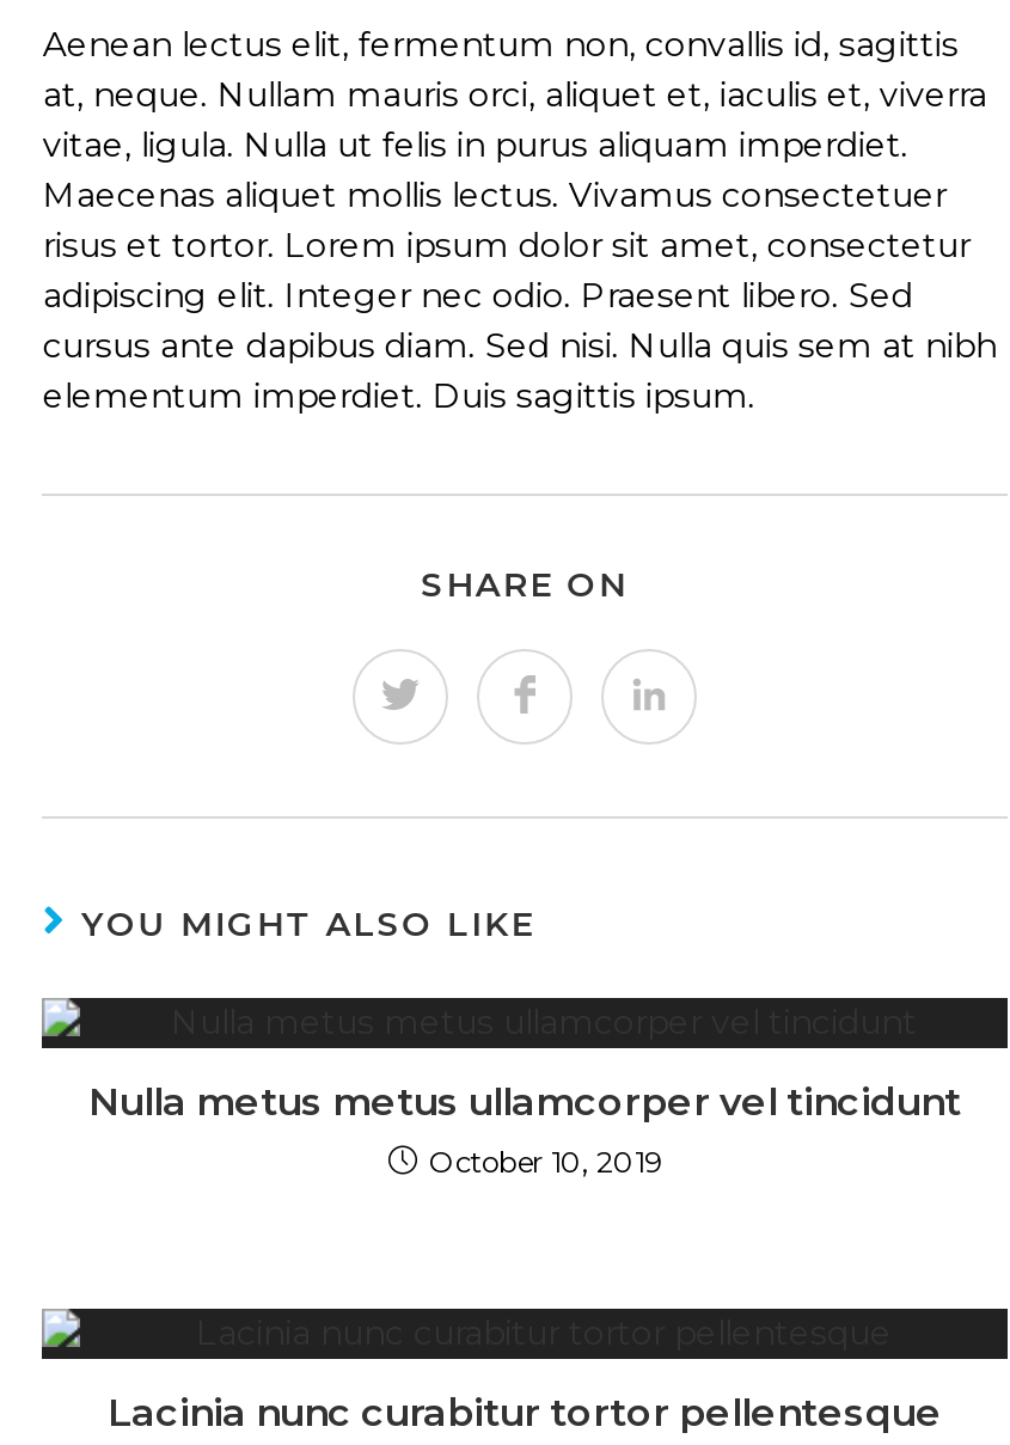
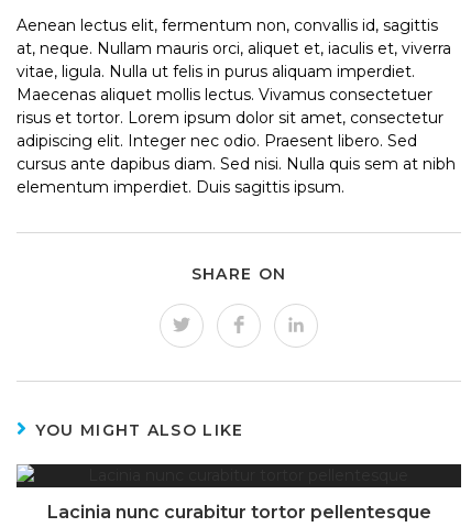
[88,1078,961,1179] Nulla metus metus ullamcorper vel tincidunt | October 10, 2019 -> none

